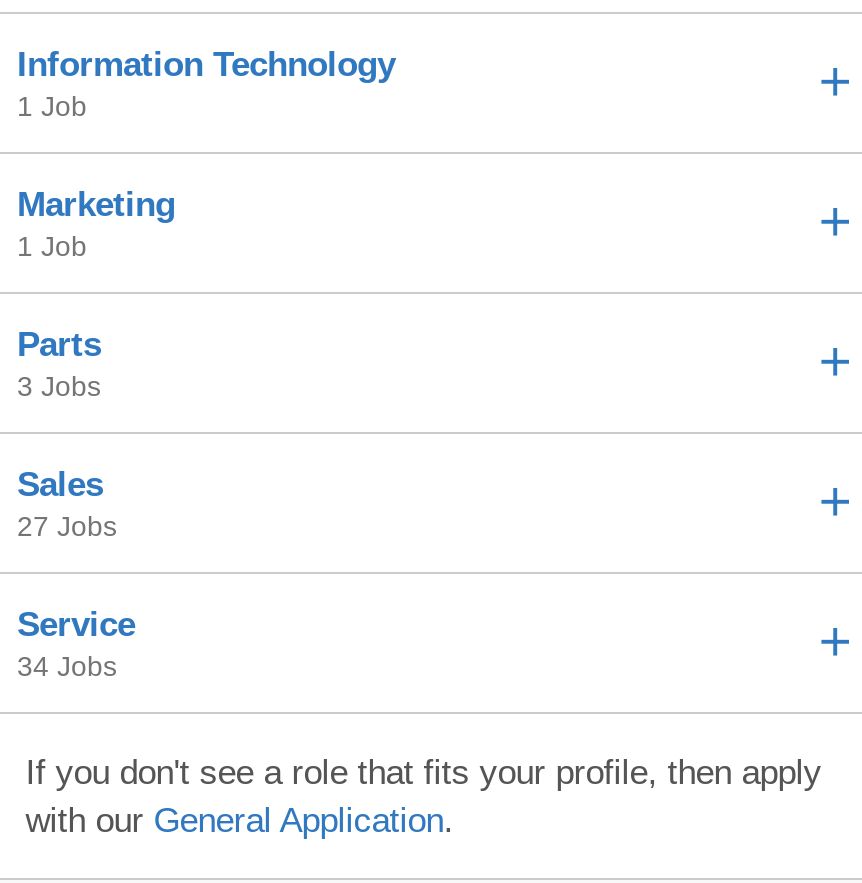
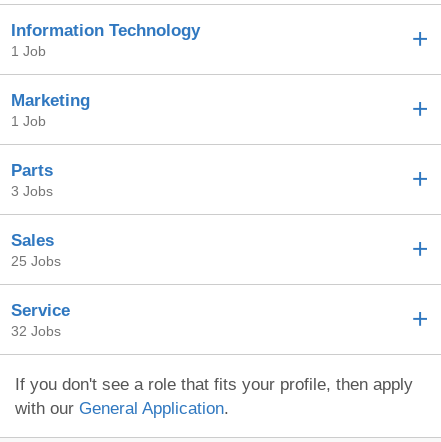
[17,509,117,541] 27 Jobs -> [11,253,61,269] 25 Jobs
[17,649,117,681] 34 Jobs -> [11,323,61,339] 32 Jobs

